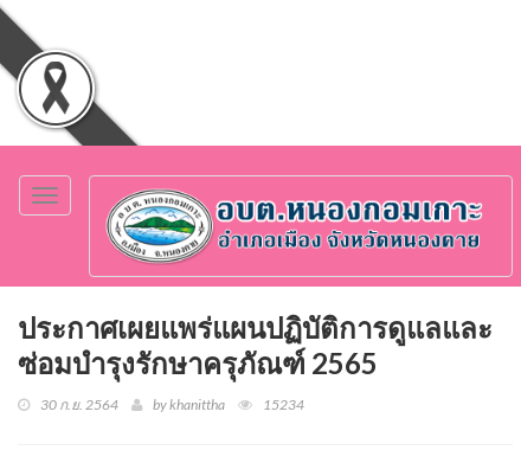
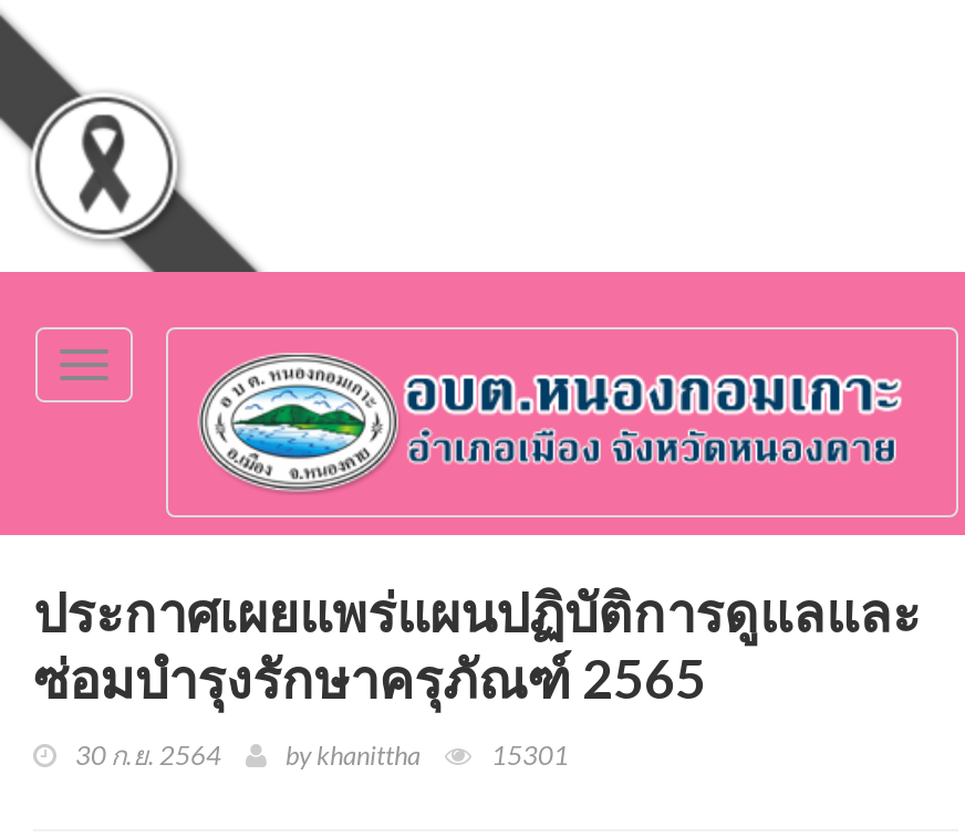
[263,396,304,413] 15234 -> [491,739,569,772] 15301

